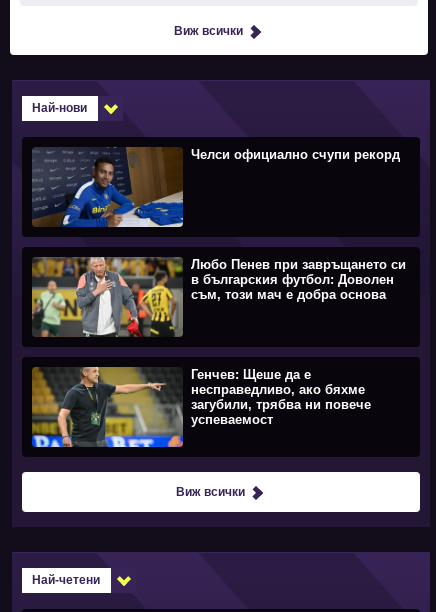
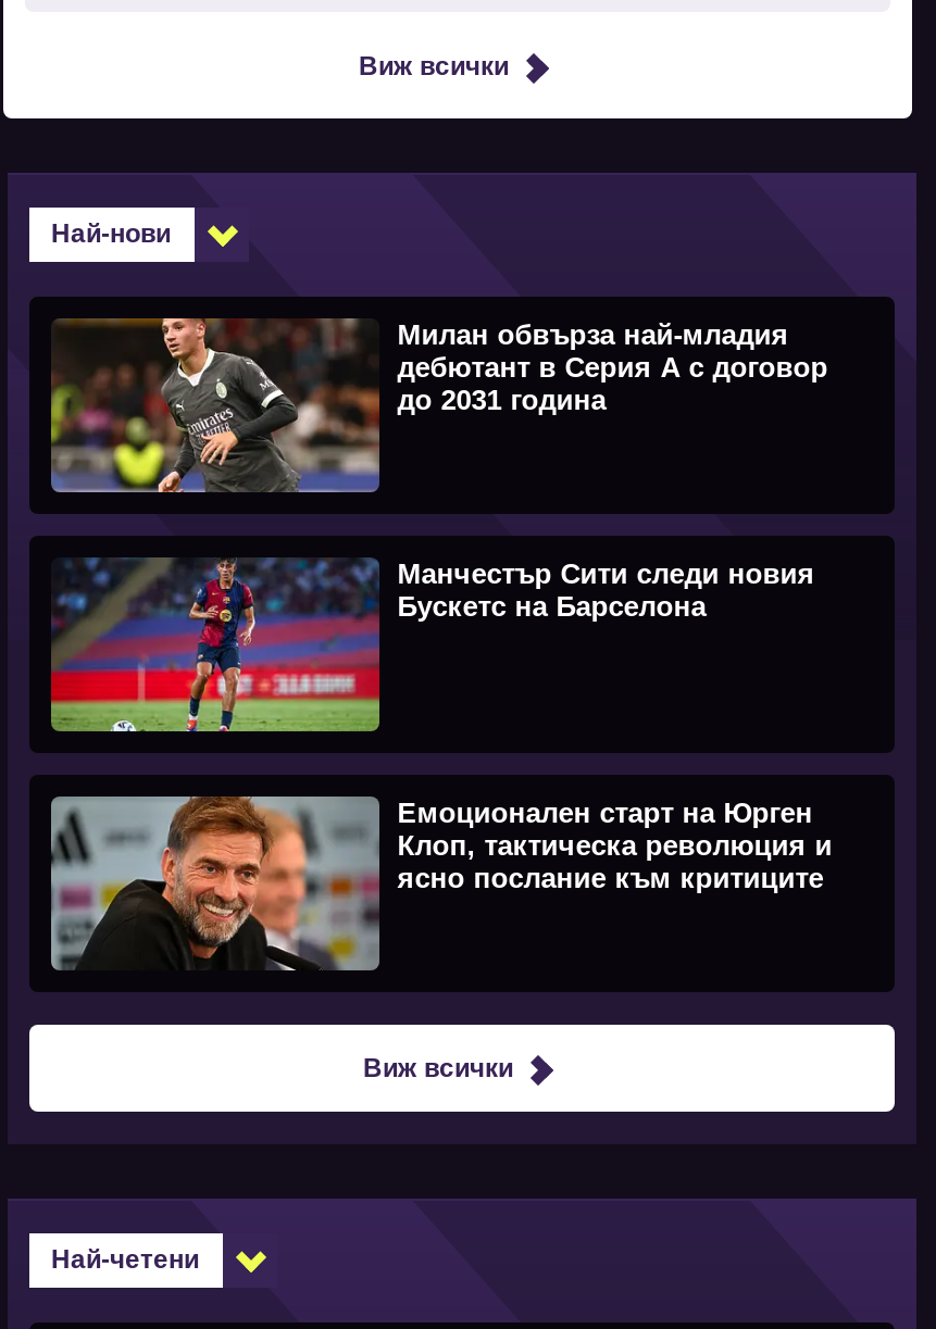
[32,147,400,228] [image] | Челси официално счупи рекорд -> [51,316,828,494] [image] | Милан обвърза най-младия | дебютант в Серия А с договор | до 2031 година
[31,256,406,337] [image] | Любо Пенев при завръщането си | в българския футбол: Доволен | съм, този мач е добра основа -> [49,557,815,734] [image] | Манчестър Сити следи новия | Бускетс на Барселона
[31,366,371,448] [image] | Генчев: Щеше да е | несправедливо, ако бяхме | загубили, трябва ни повече | успеваемост -> [49,794,832,973] [image] | Емоционален старт на Юрген | Клоп, тактическа революция и | ясно послание към критиците

